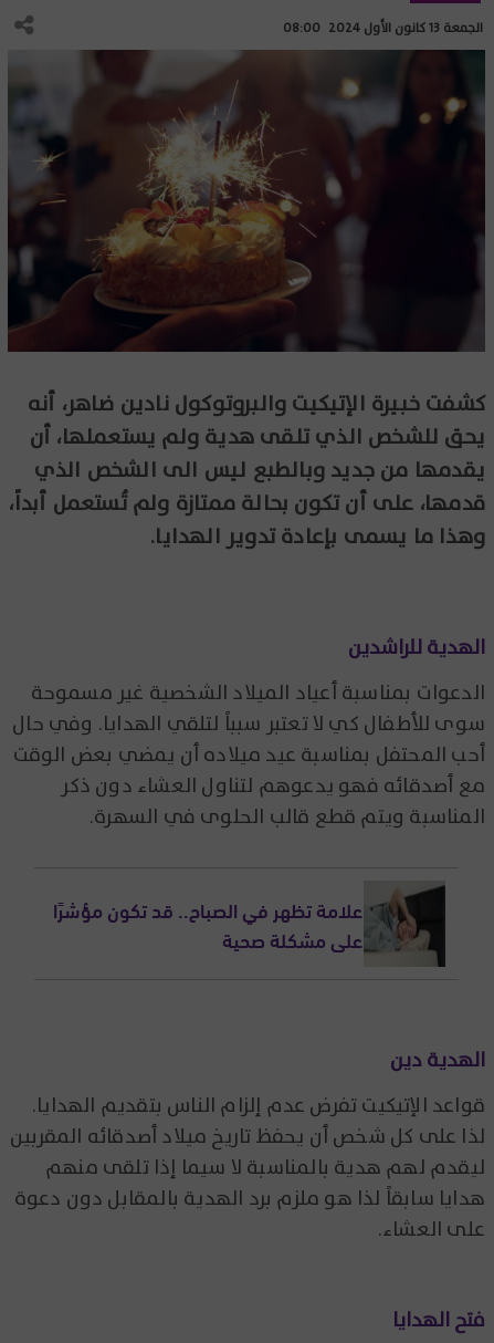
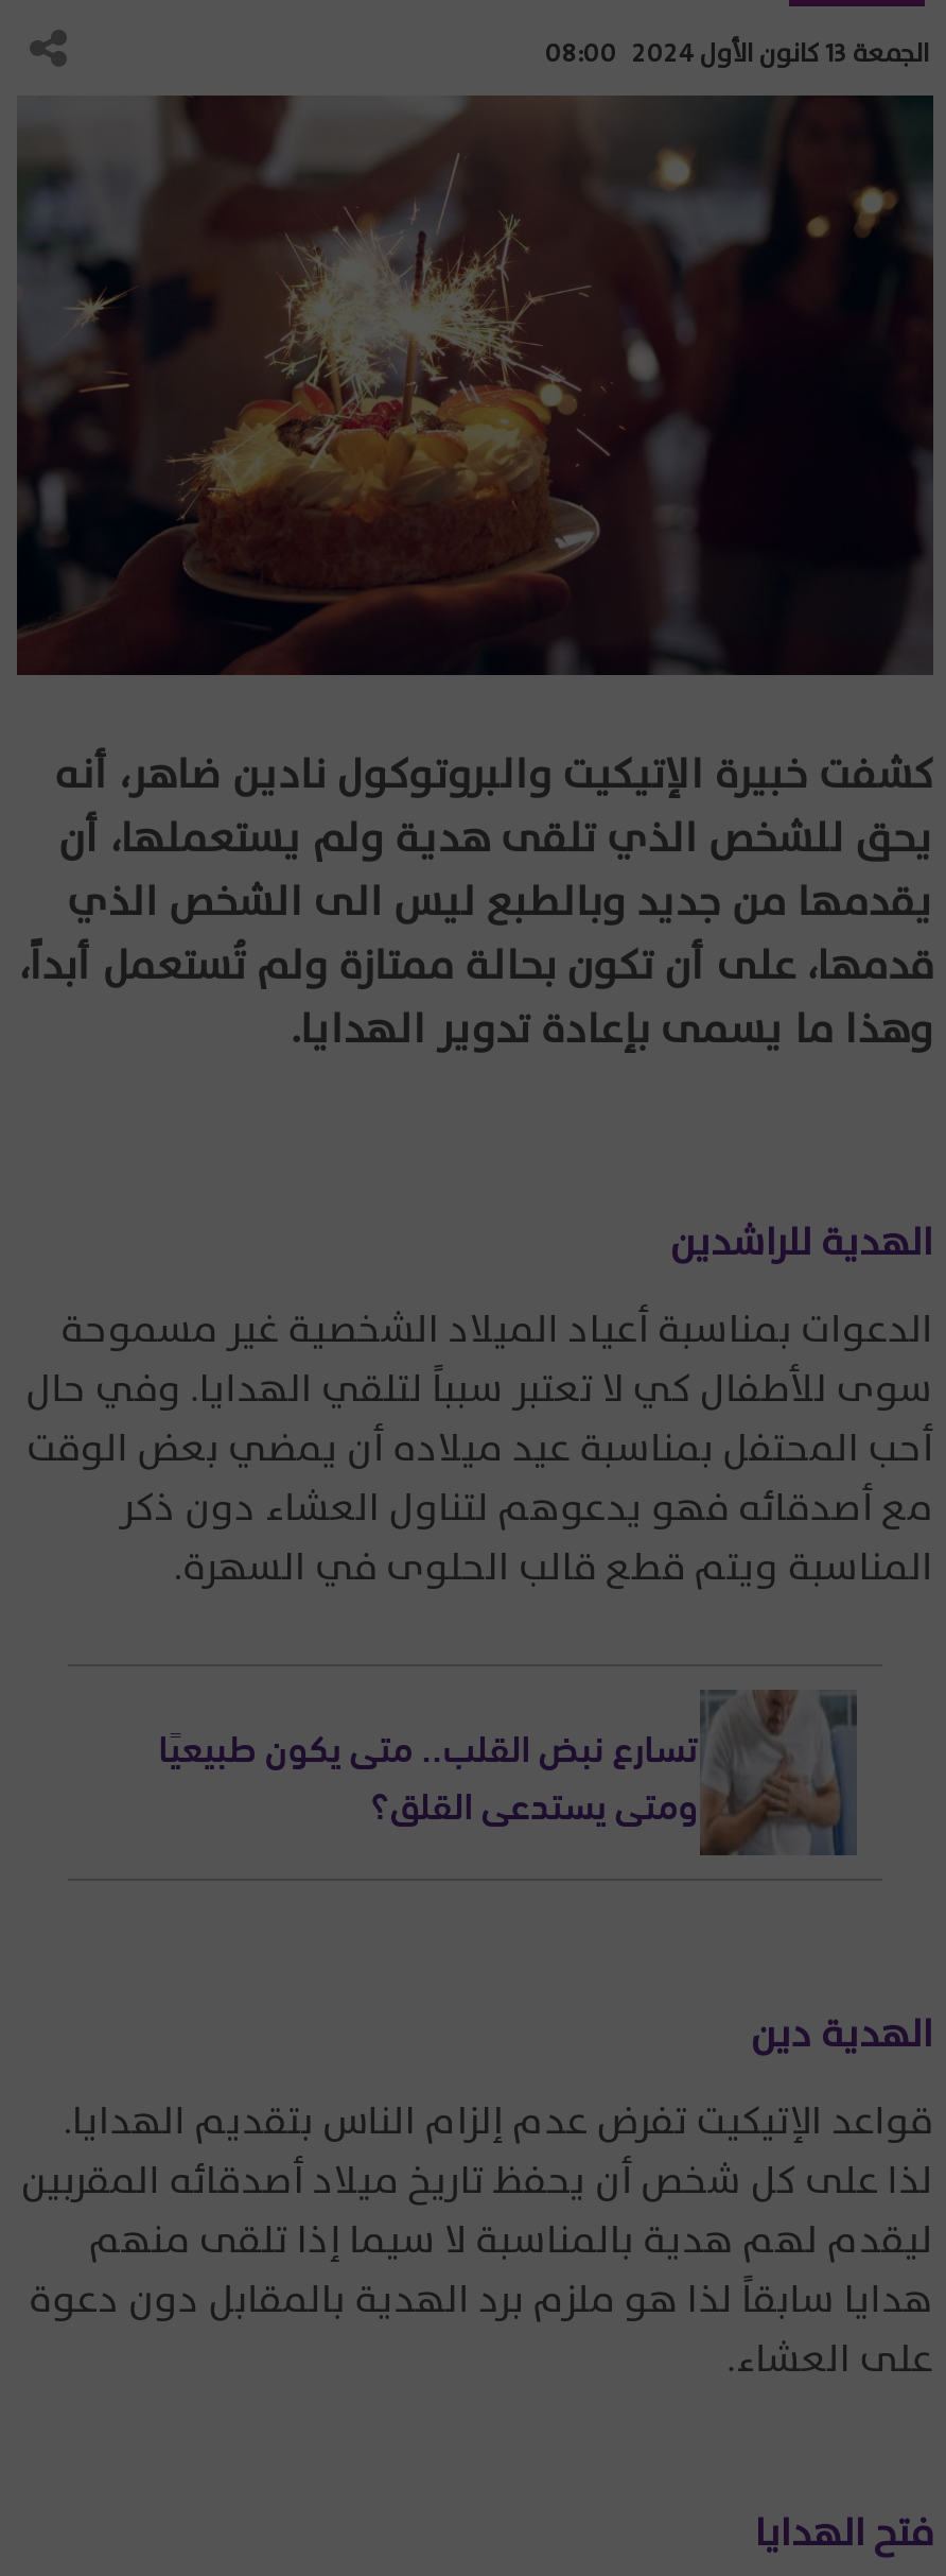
[53,882,446,967] [image] | علامة تظهر في الصباح.. قد تكون مؤشرًا | على مشكلة صحية -> [158,1690,857,1857] [image] | تسارع نبض القلب.. متى يكون طبيعيًا | ومتى يستدعي القلق؟

